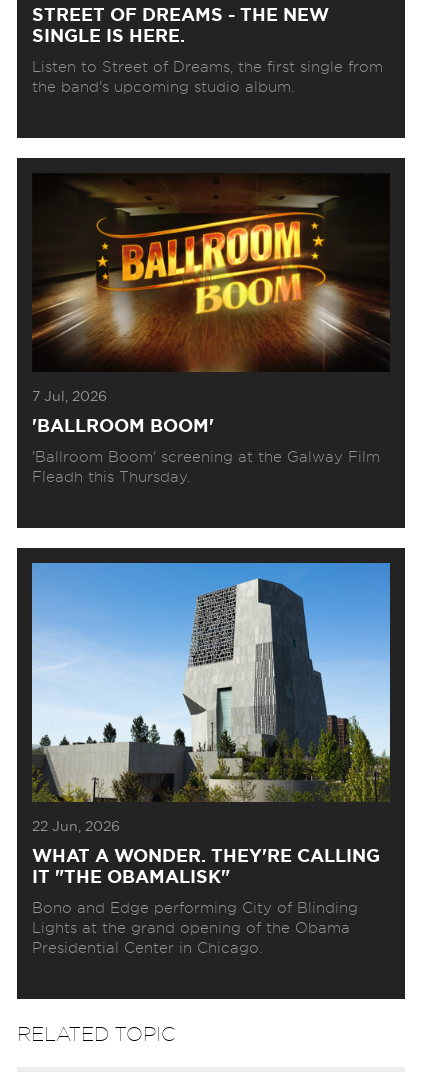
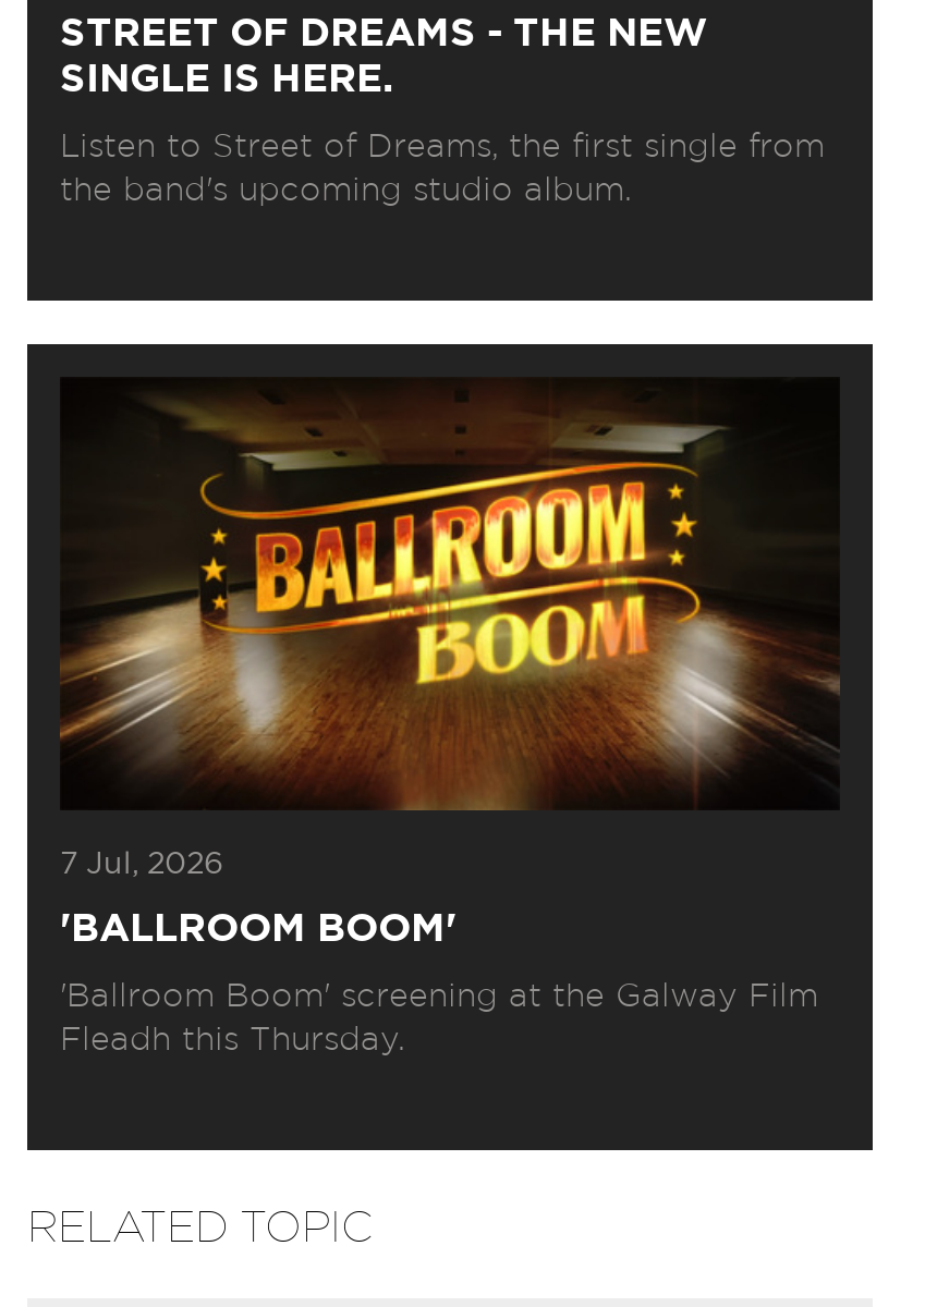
[16,562,406,956] [image] | 22 Jun, 2026 | WHAT A WONDER. THEY'RE CALLING | IT "THE OBAMALISK" | Bono and Edge performing City of Blinding | Lights at the grand opening of the Obama | Presidential Center in Chicago. -> none

